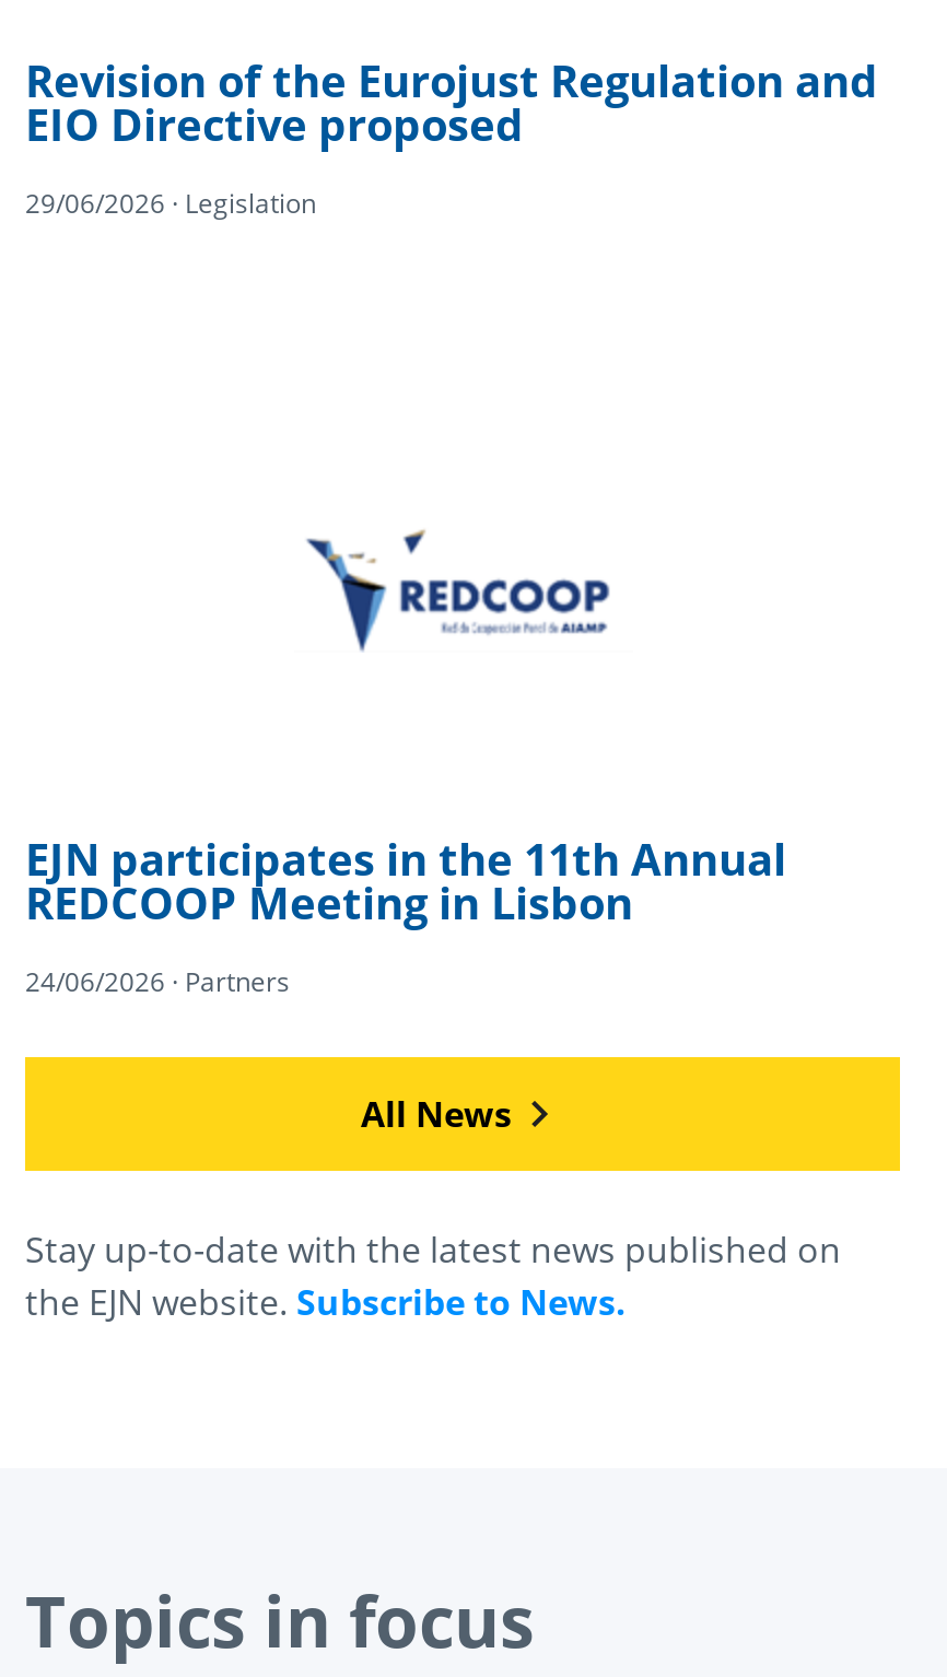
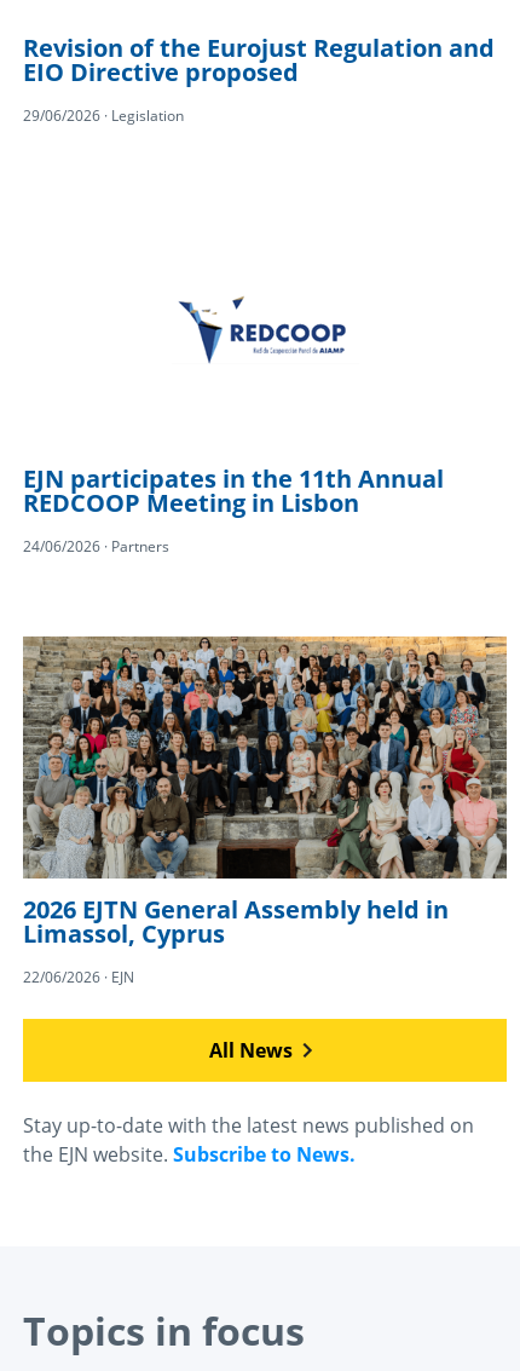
none -> [22,635,508,987] [image] | 2026 EJTN General Assembly held in | Limassol, Cyprus | 22/06/2026 · EJN

